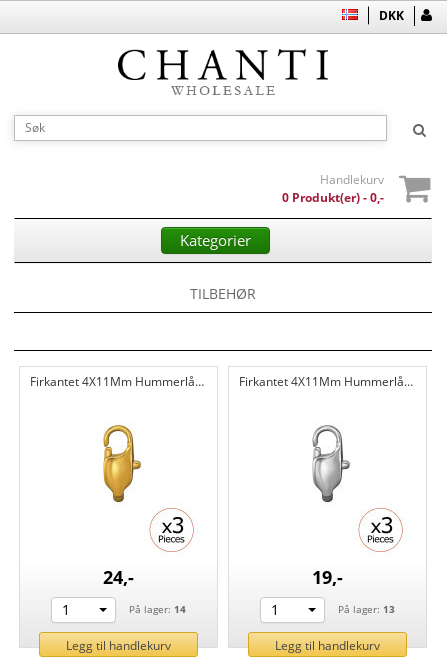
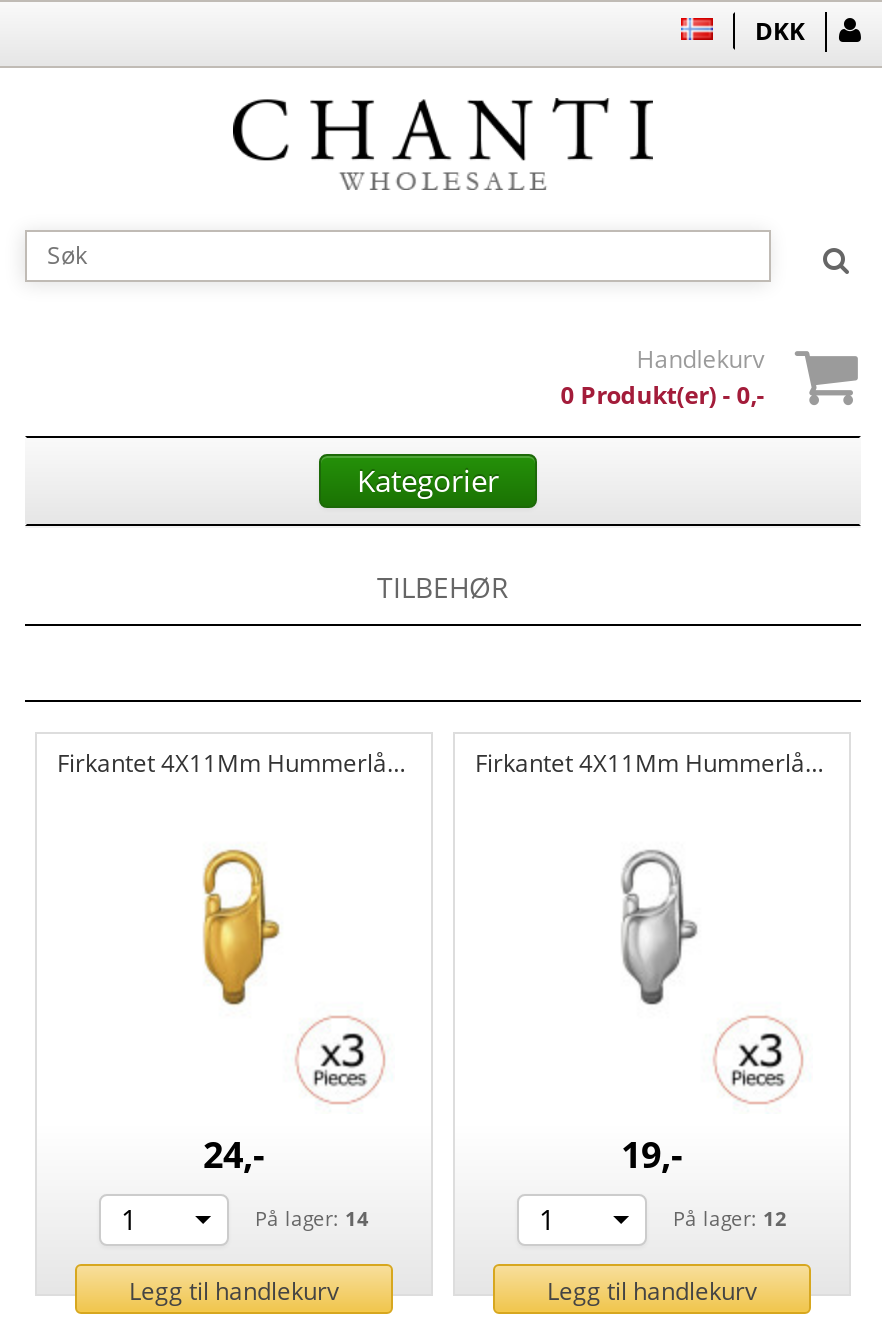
[338,602,395,616] På lager: 13 -> [673,1205,787,1233] På lager: 12

